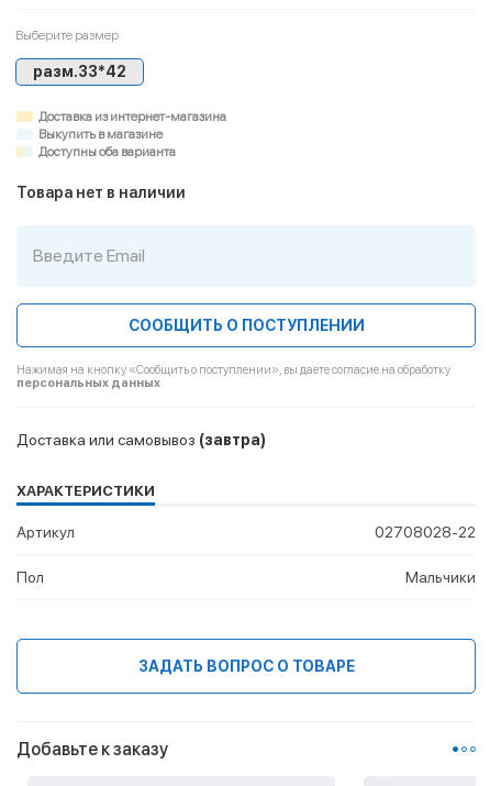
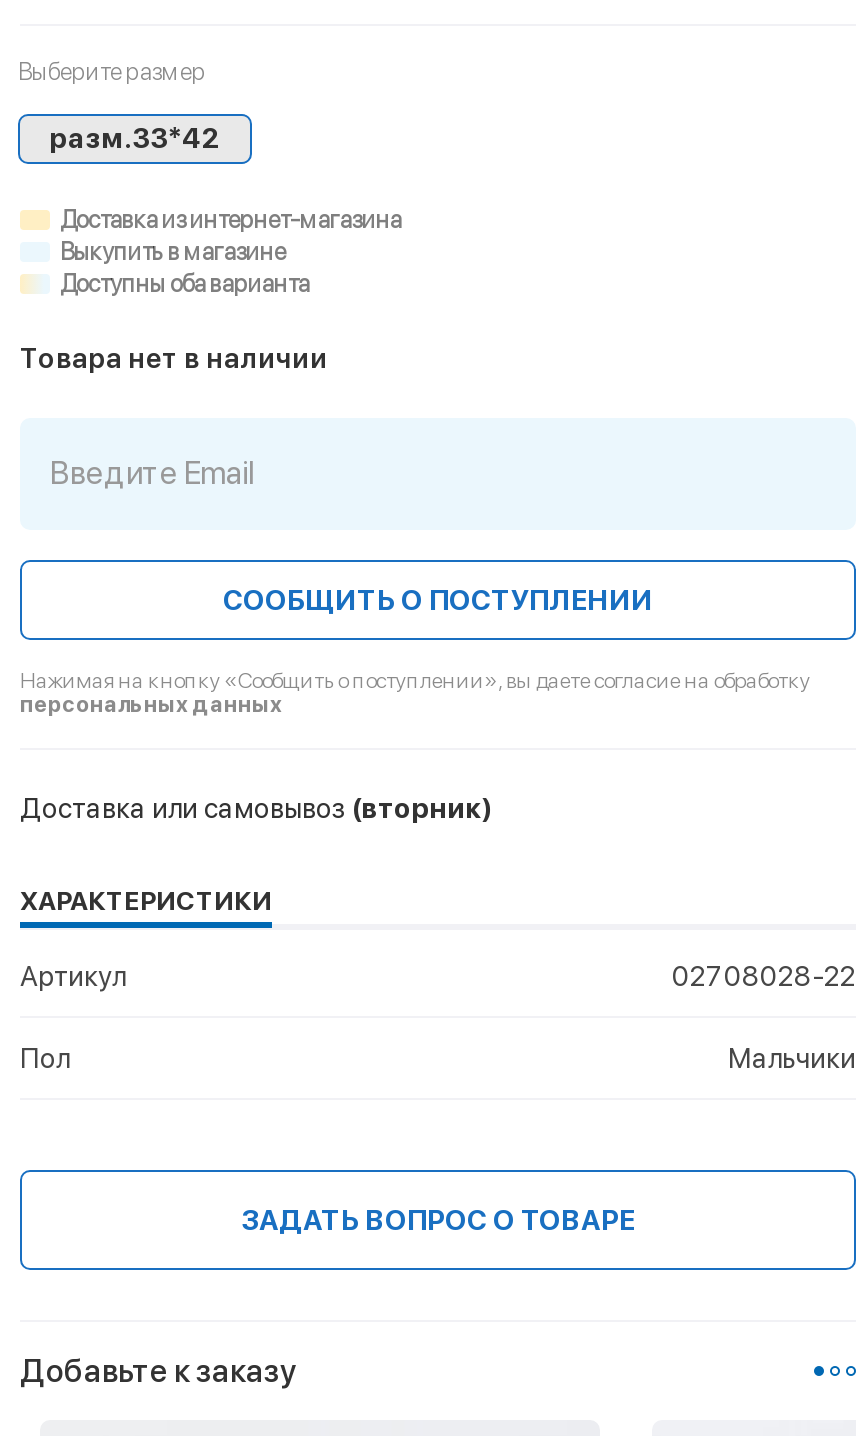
[16,431,266,449] Доставка или самовывоз (завтра) -> [20,792,492,824] Доставка или самовывоз (вторник)

